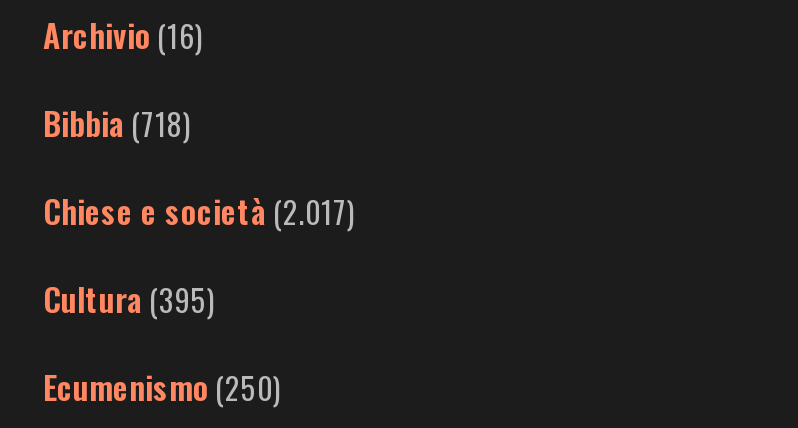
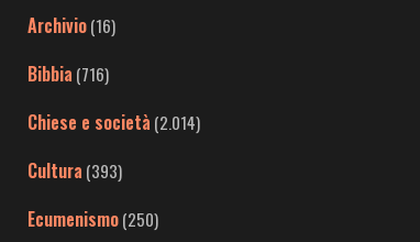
[43,99,191,147] Bibbia (718) -> [27,61,109,87] Bibbia (716)
[43,187,355,235] Chiese e società (2.017) -> [27,109,200,135] Chiese e società (2.014)
[43,275,215,323] Cultura (395) -> [27,157,122,184] Cultura (393)

